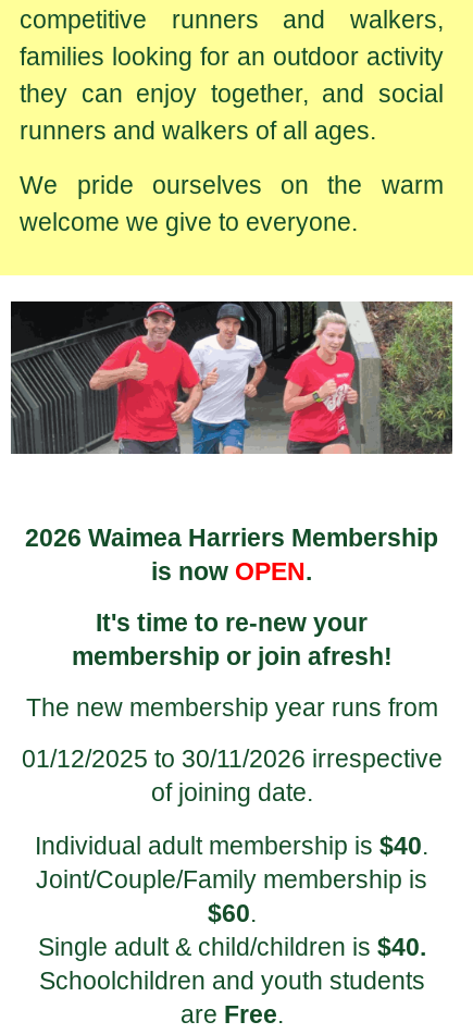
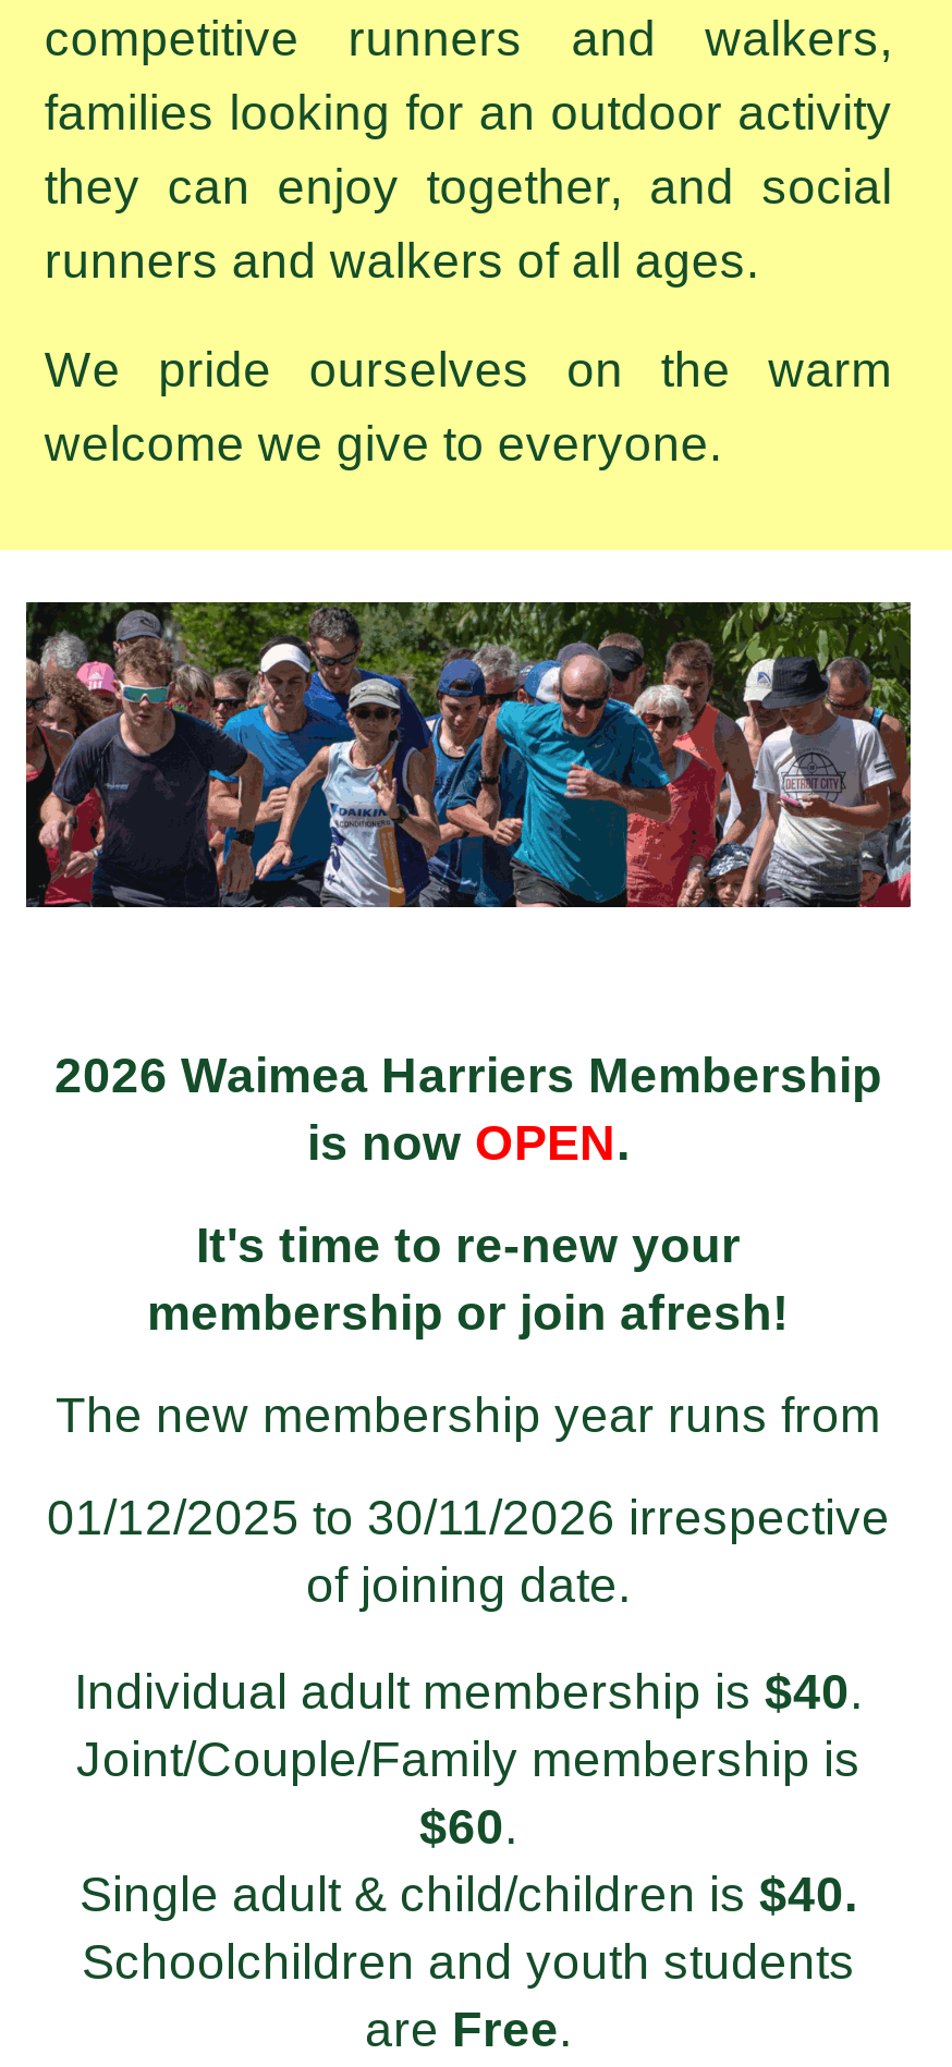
[10,300,453,455] [image] -> [24,600,913,909] [image]

